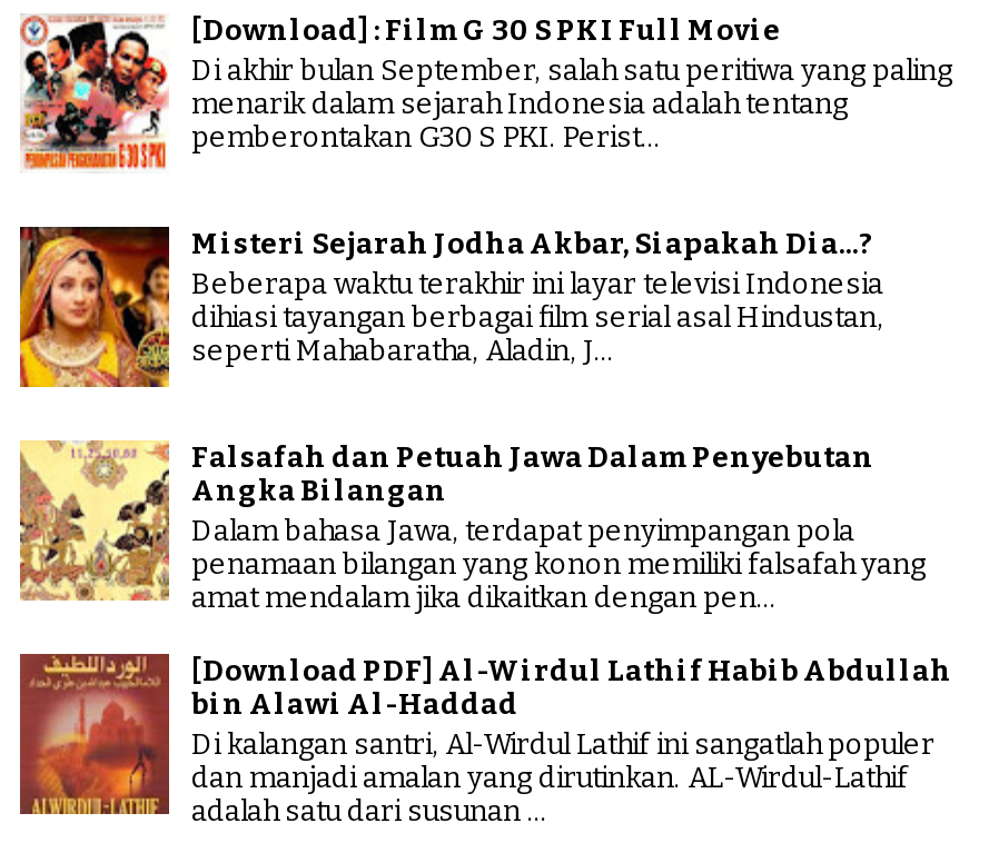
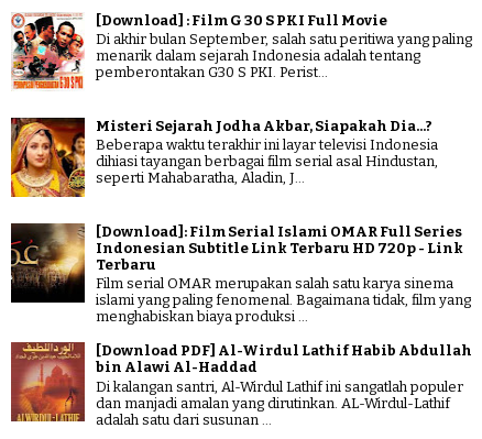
[18,439,926,613] [image] | Falsafah dan Petuah Jawa Dalam Penyebutan | Angka Bilangan | Dalam bahasa Jawa, terdapat penyimpangan pola | penamaan bilangan yang konon memiliki falsafah yang | amat mendalam jika dikaitkan dengan pen... -> [10,222,471,325] [image] | [Download]: Film Serial Islami OMAR Full Series | Indonesian Subtitle Link Terbaru HD 720p - Link | Terbaru | Film serial OMAR merupakan salah satu karya sinema | islami yang paling fenomenal. Bagaimana tidak, film yang | menghabiskan biaya produksi ...

